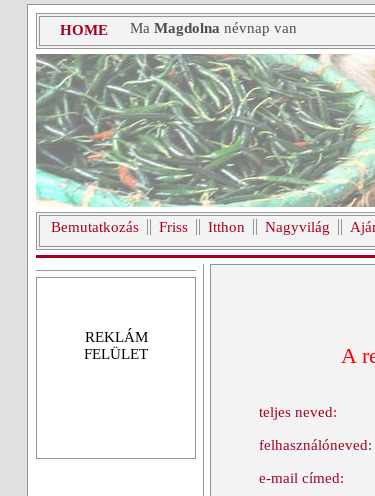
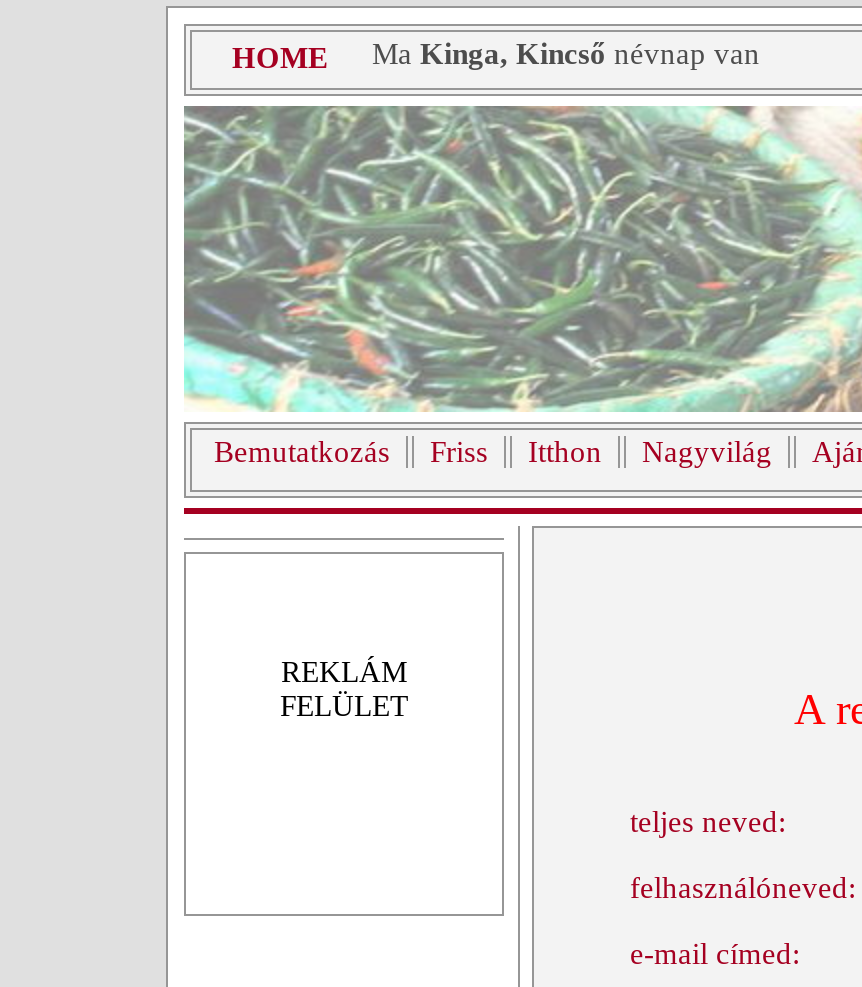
[130,20,297,36] Ma Magdolna névnap van -> [372,38,760,70] Ma Kinga, Kincső névnap van

